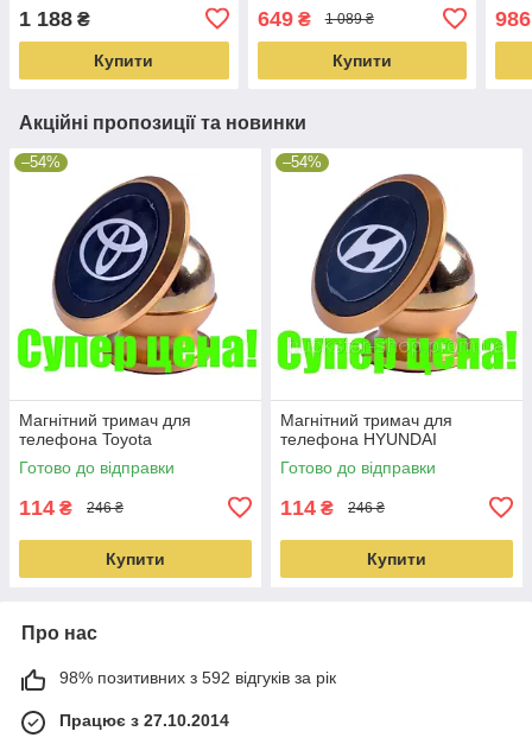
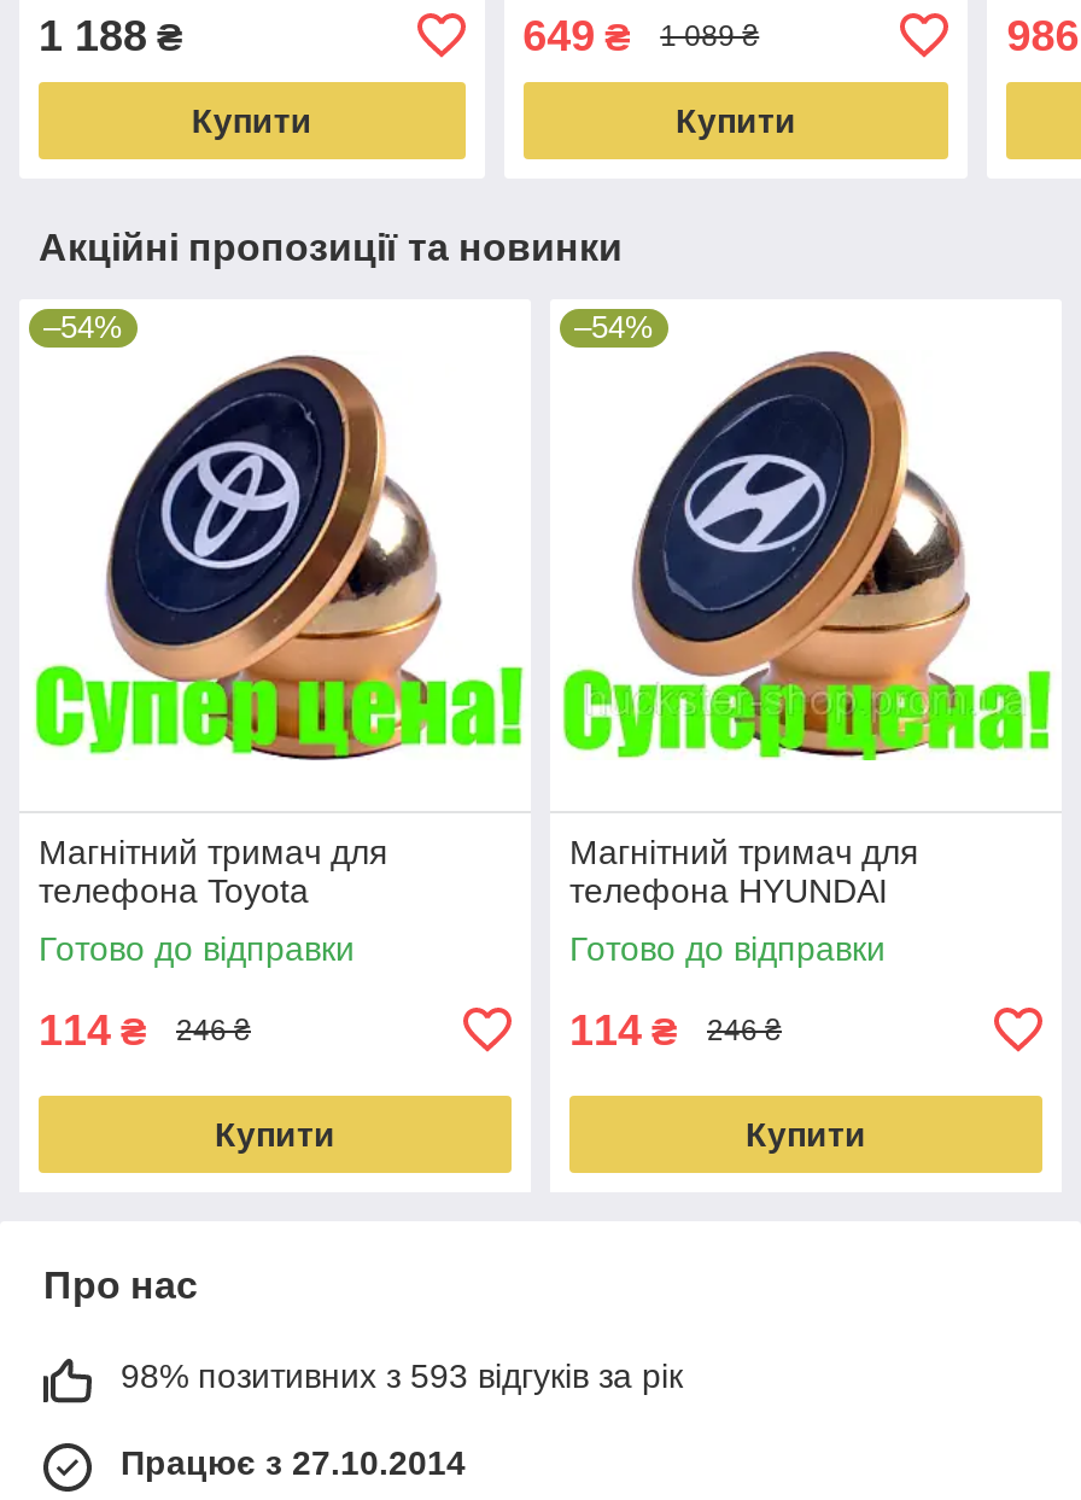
[59,668,336,687] 98% позитивних з 592 відгуків за рік -> [121,1356,683,1395] 98% позитивних з 593 відгуків за рік

